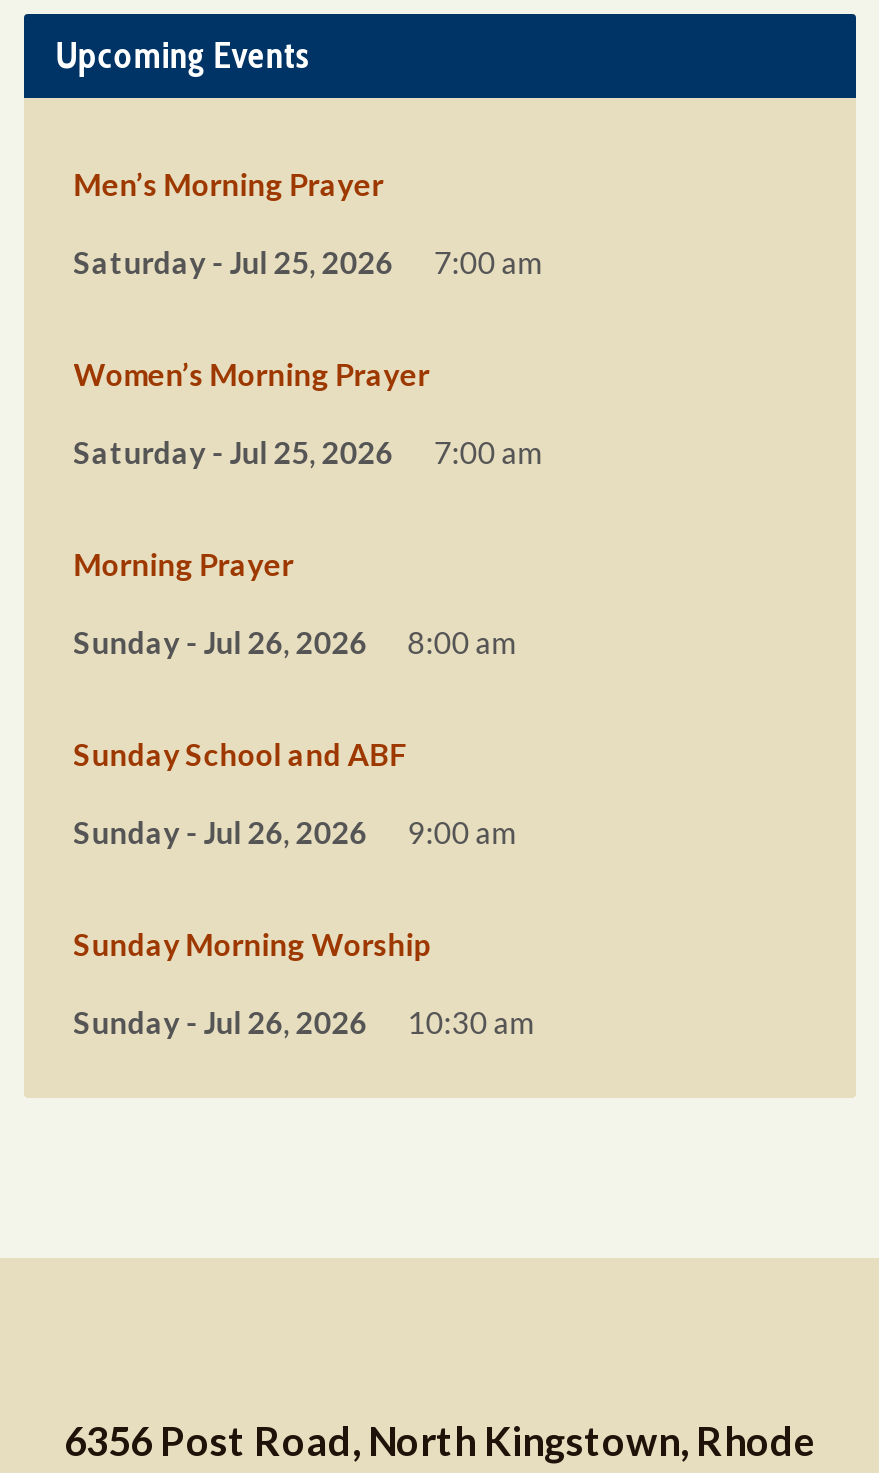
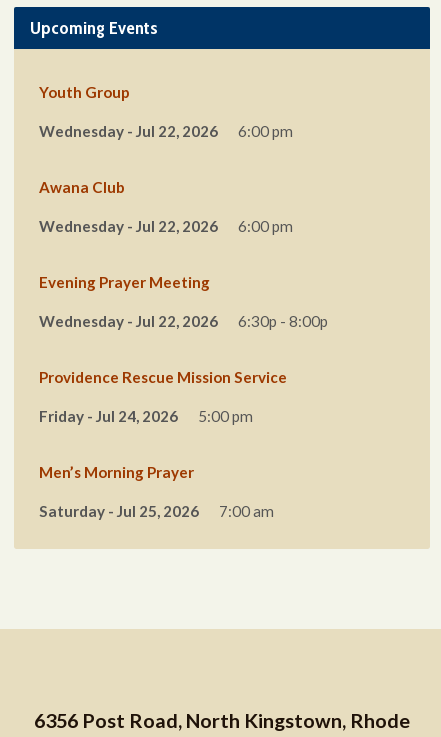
none -> [39,83,328,425] Youth Group | Wednesday - Jul 22, 2026 | 6:00 pm | Awana Club | Wednesday - Jul 22, 2026 | 6:00 pm | Evening Prayer Meeting | Wednesday - Jul 22, 2026 | 6:30p - 8:00p | Providence Rescue Mission Service | Friday - Jul 24, 2026 | 5:00 pm
moved [73,166,543,280] -> [39,463,274,520]: Men’s Morning Prayer | Saturday - Jul 25, 2026 | 7:00 am
[73,356,543,1040] Women’s Morning Prayer | Saturday - Jul 25, 2026 | 7:00 am | Morning Prayer | Sunday - Jul 26, 2026 | 8:00 am | Sunday School and ABF | Sunday - Jul 26, 2026 | 9:00 am | Sunday Morning Worship | Sunday - Jul 26, 2026 | 10:30 am -> none

